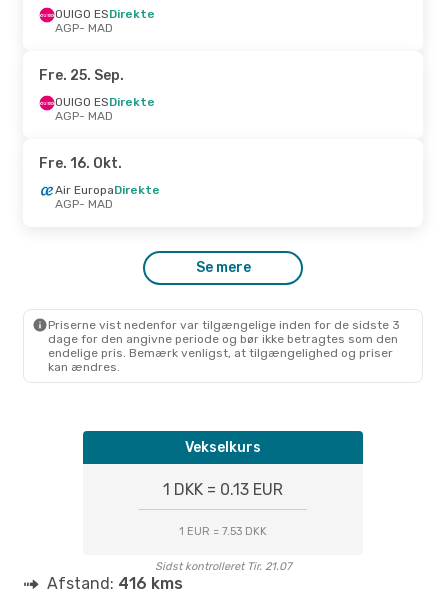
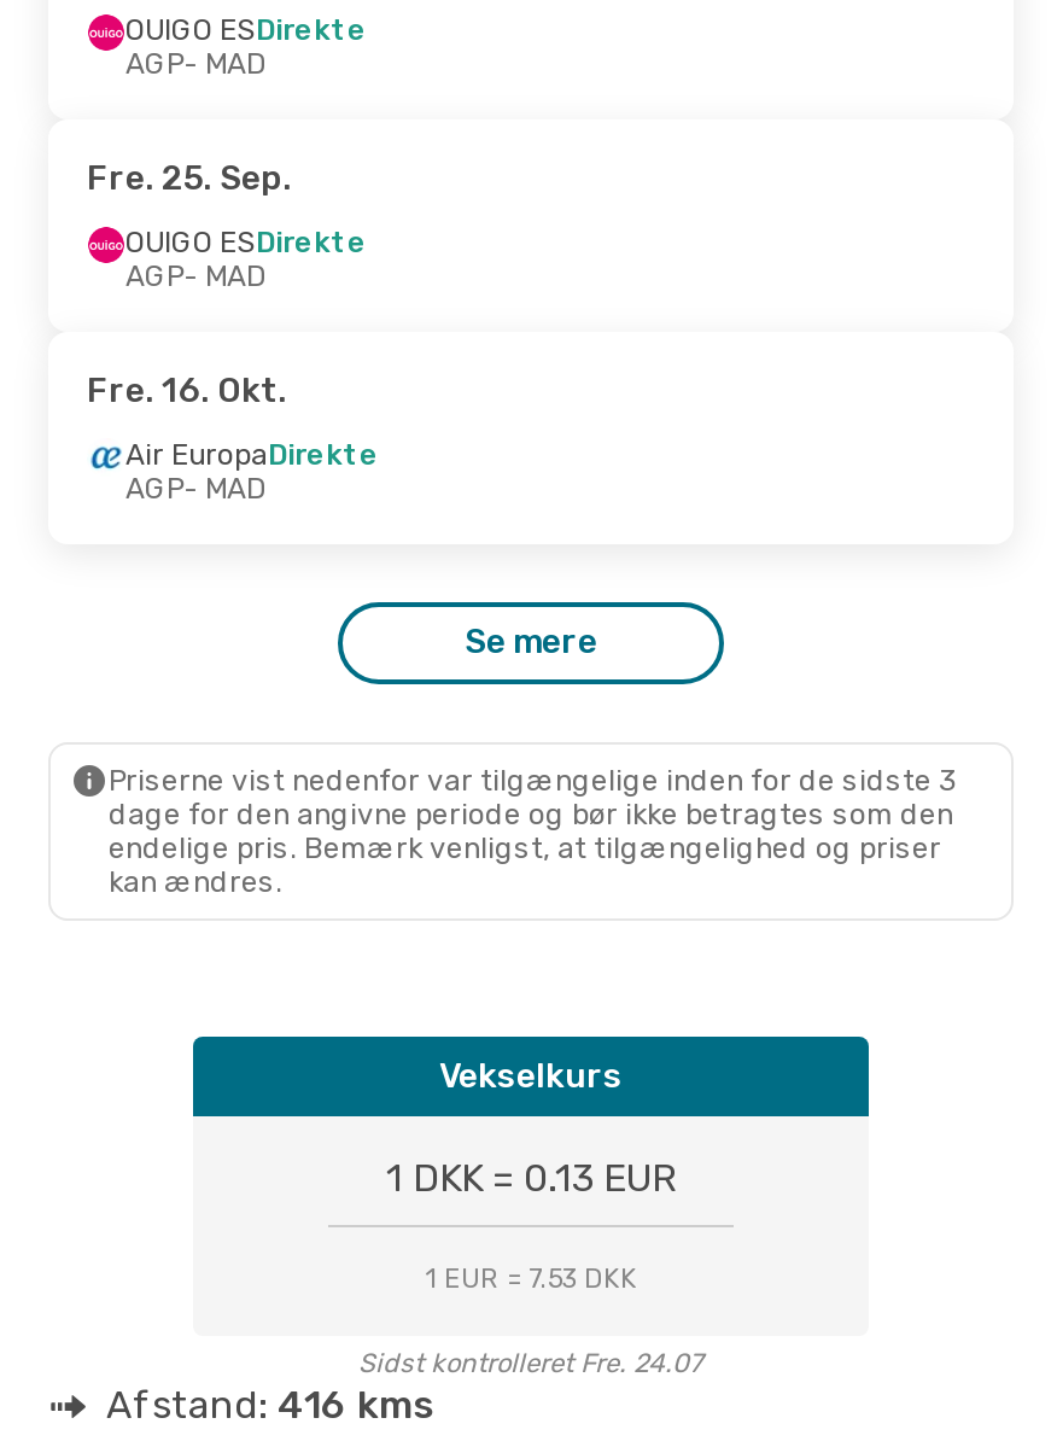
[154,560,291,573] Sidst kontrolleret Tir. 21.07 -> [358,1348,703,1379] Sidst kontrolleret Fre. 24.07

